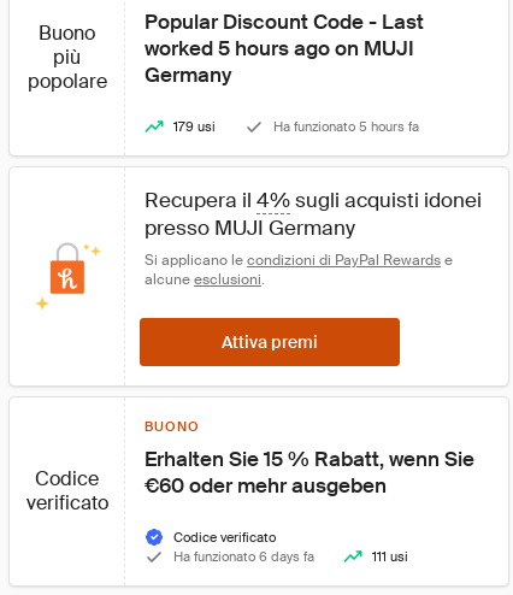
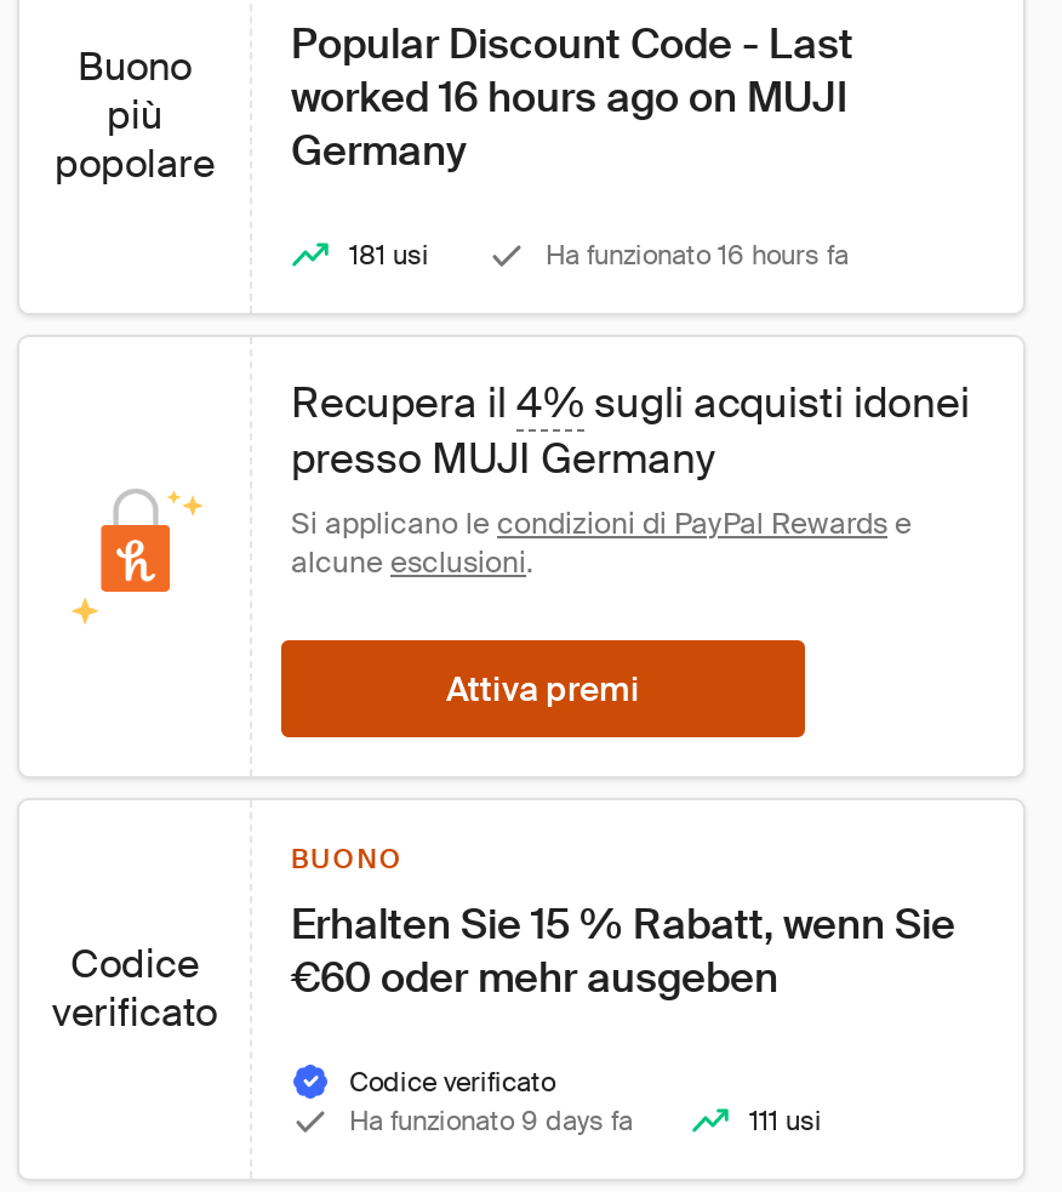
[145,35,419,61] worked 5 hours ago on MUJI -> [291,70,858,124] worked 16 hours ago on MUJI
[173,118,216,135] 179 usi -> [349,238,429,272] 181 usi
[273,118,419,135] Ha funzionato 5 hours fa -> [546,238,849,272] Ha funzionato 16 hours fa
[173,548,314,565] Ha funzionato 6 days fa -> [349,1103,633,1137] Ha funzionato 9 days fa

